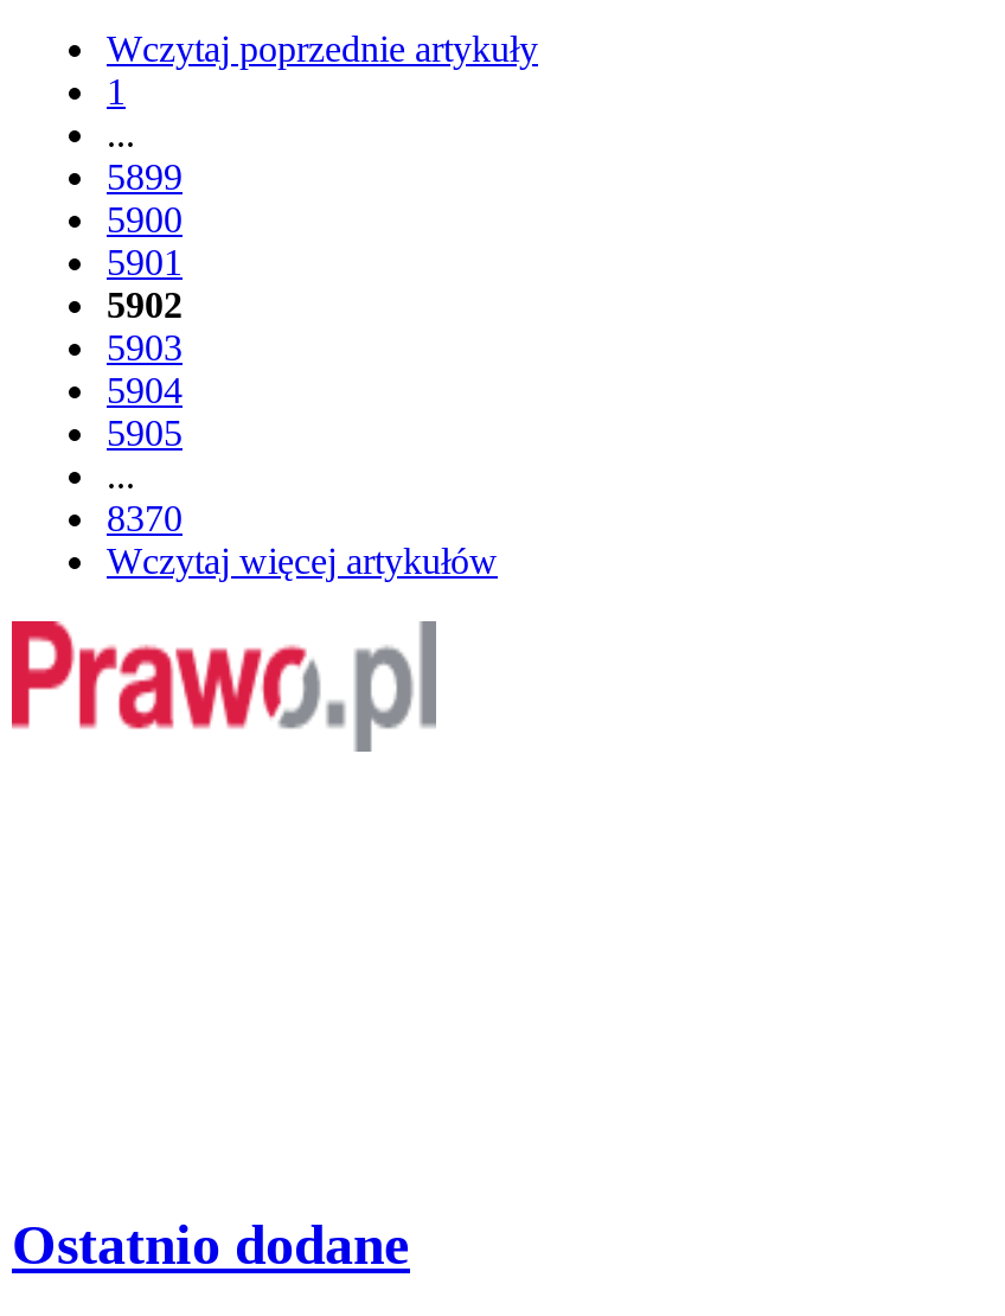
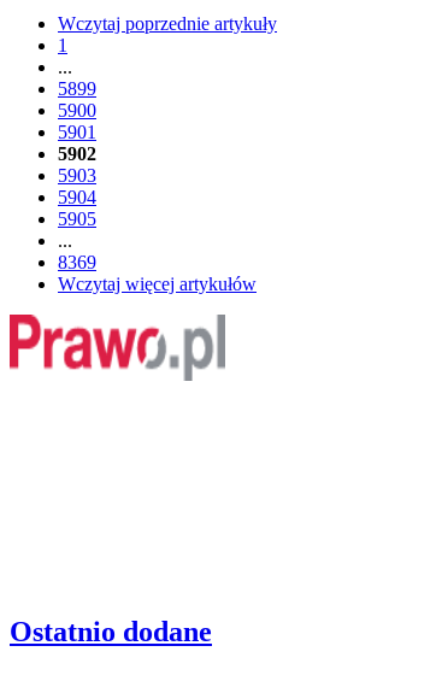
[107,498,183,538] 8370 -> [58,252,96,272] 8369

